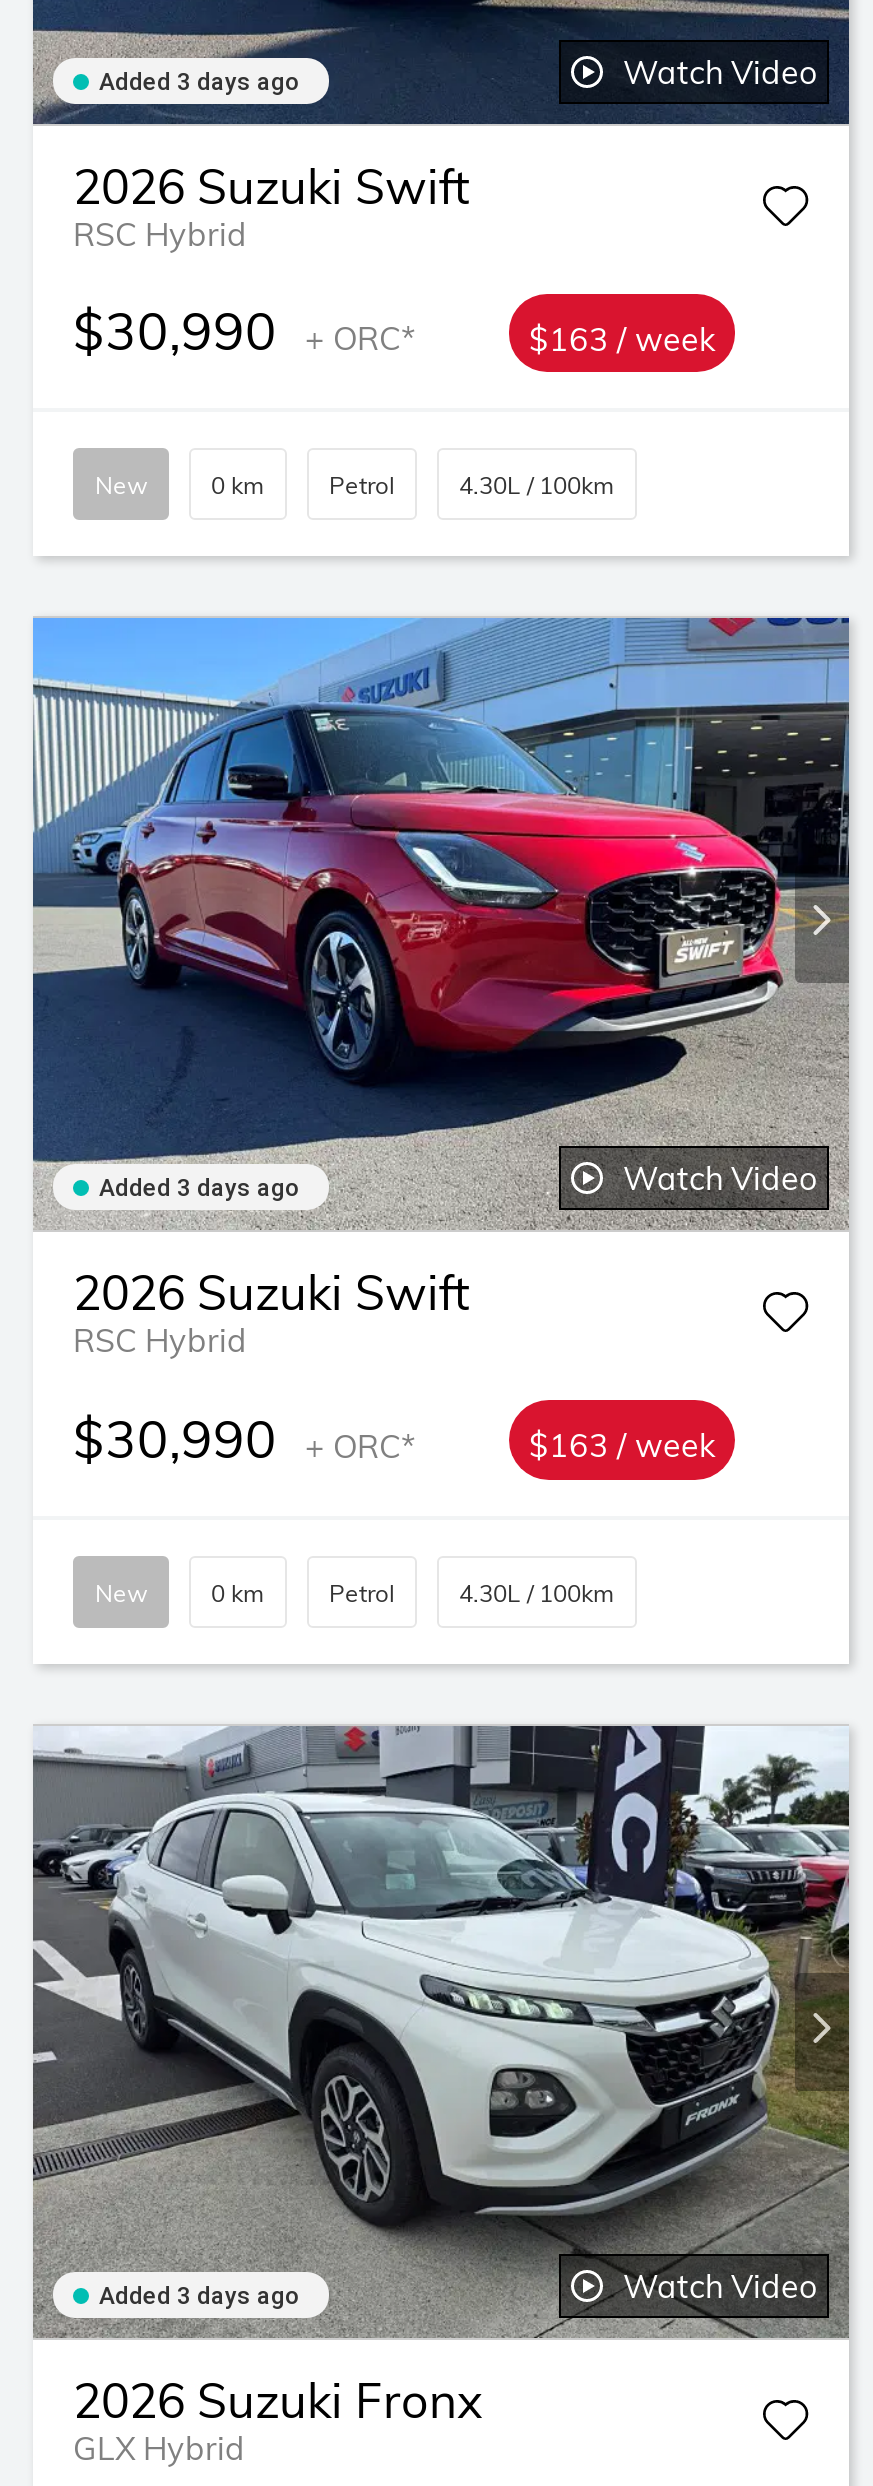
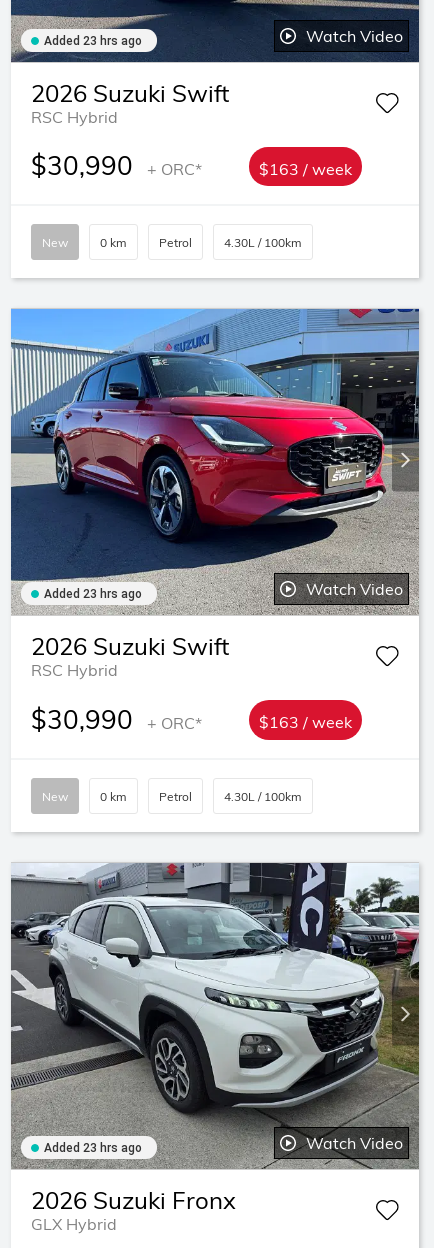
[99,68,299,96] Added 3 days ago -> [44,34,142,48] Added 23 hrs ago
[99,1175,299,1203] Added 3 days ago -> [44,587,142,601] Added 23 hrs ago
[99,2281,299,2309] Added 3 days ago -> [44,1141,142,1155] Added 23 hrs ago

